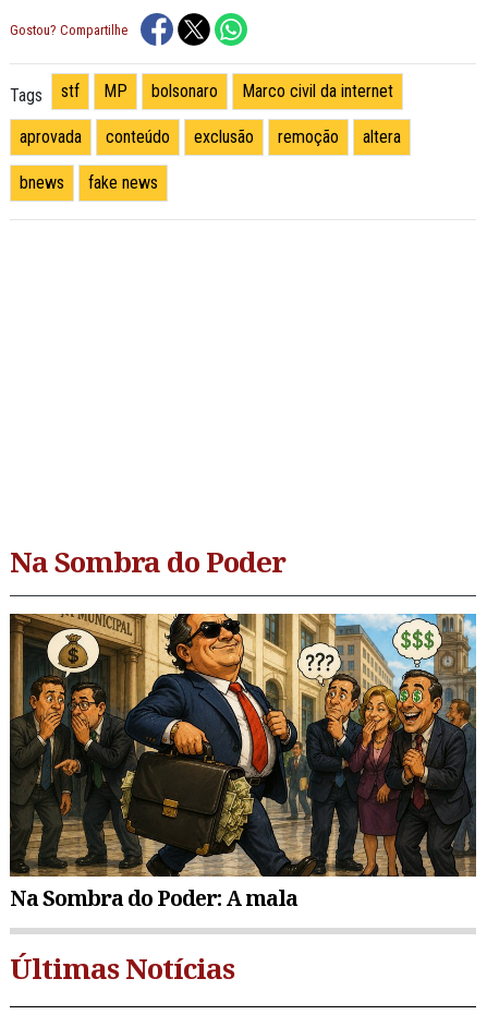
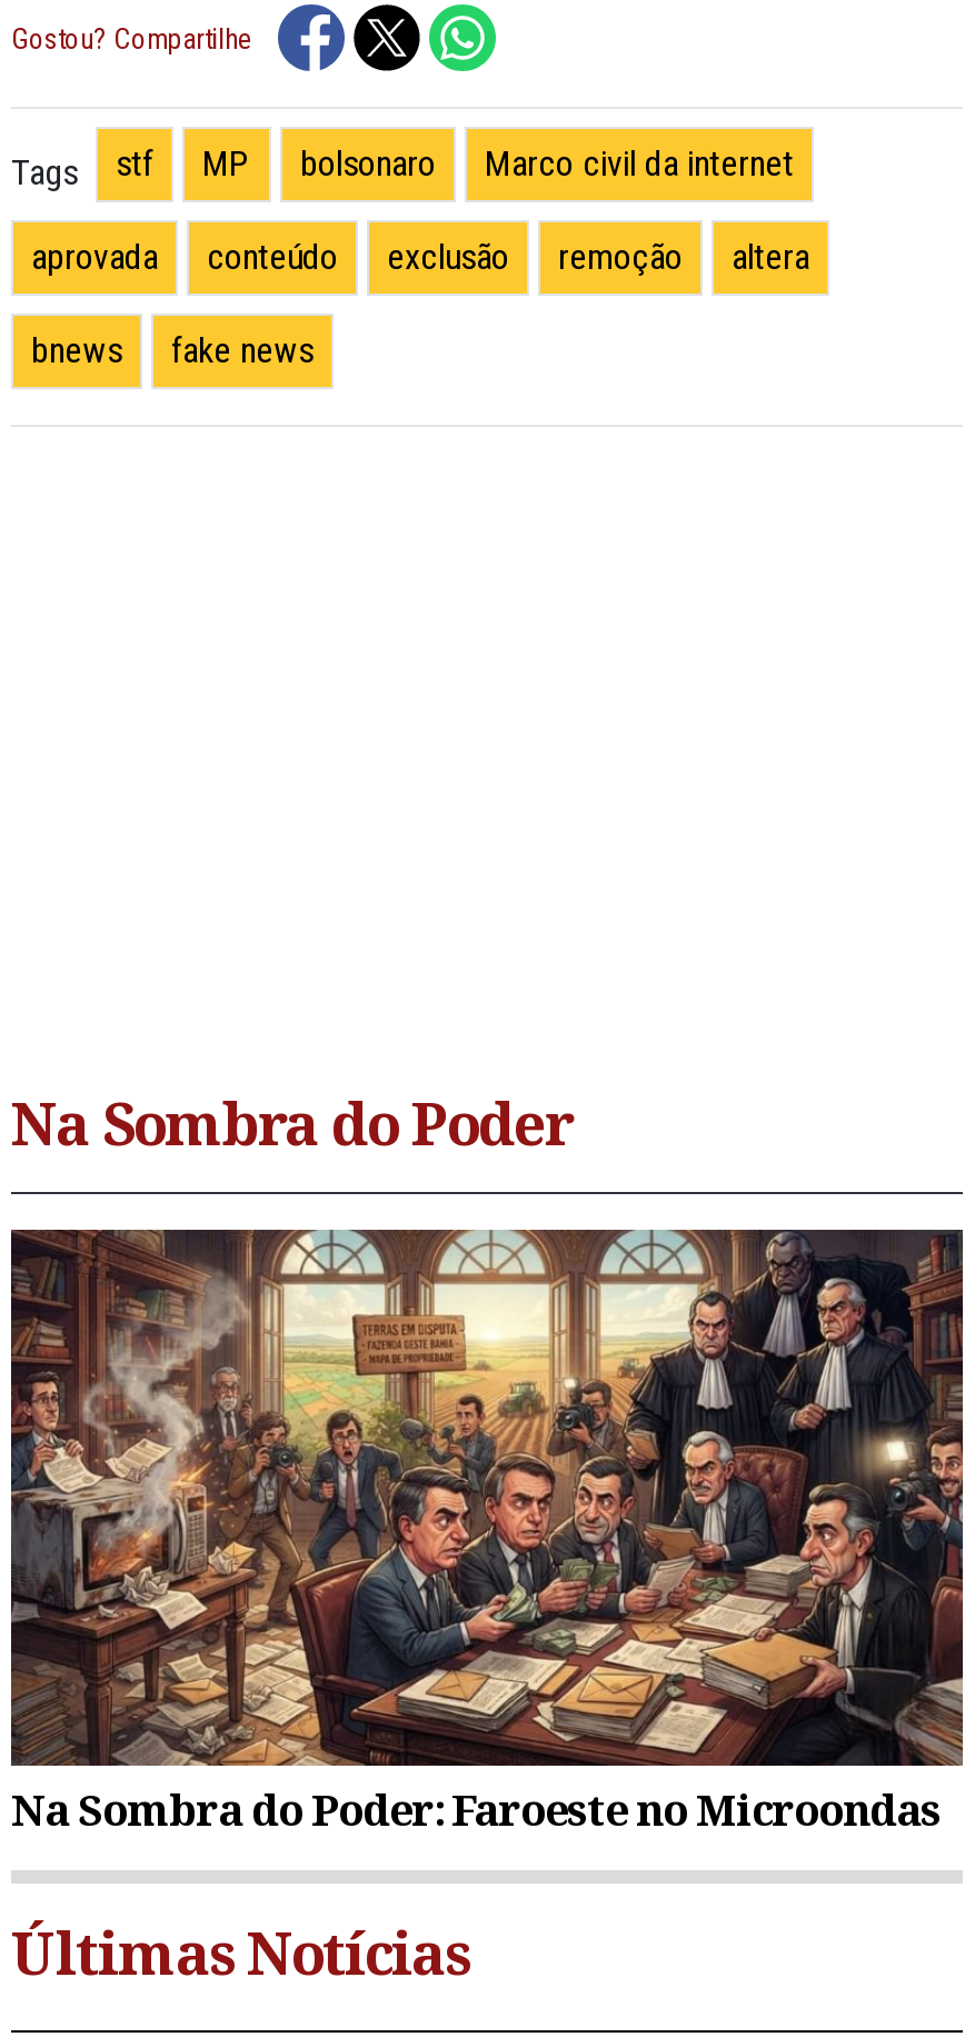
[10,613,477,913] [image] | Na Sombra do Poder: A mala -> [11,1228,965,1839] [image] | Na Sombra do Poder: Faroeste no Microondas

